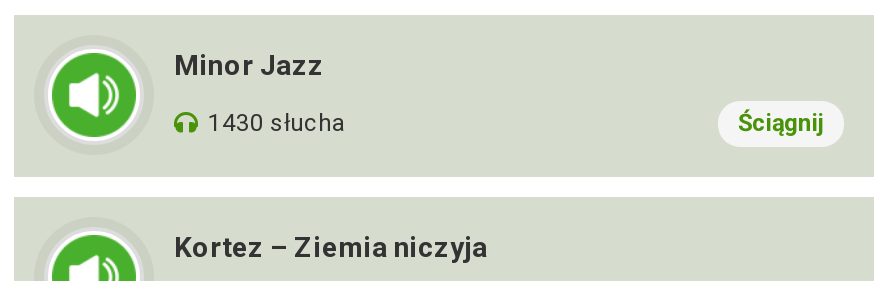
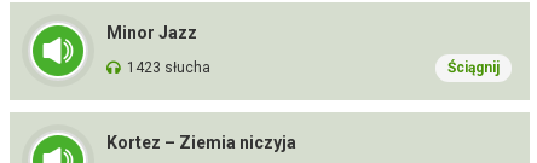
[208,109,346,137] 1430 słucha -> [127,59,210,76] 1423 słucha

